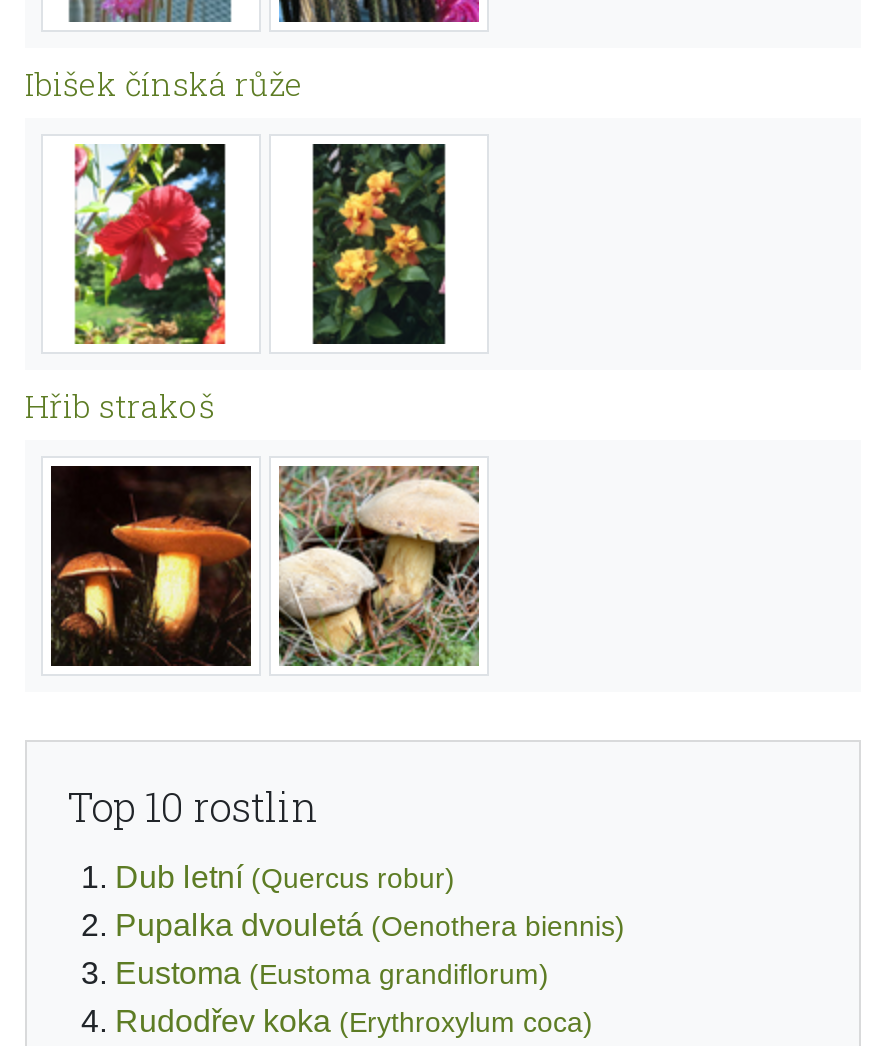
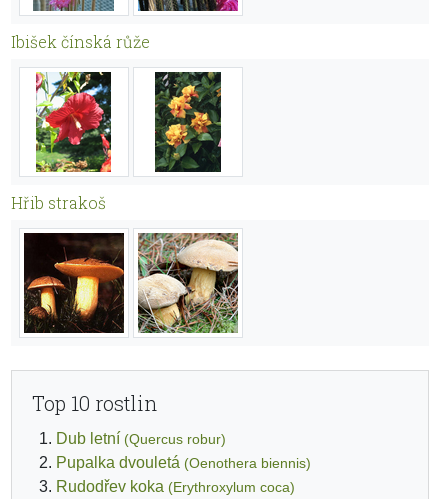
[115,957,549,991] Eustoma (Eustoma grandiflorum) -> none

